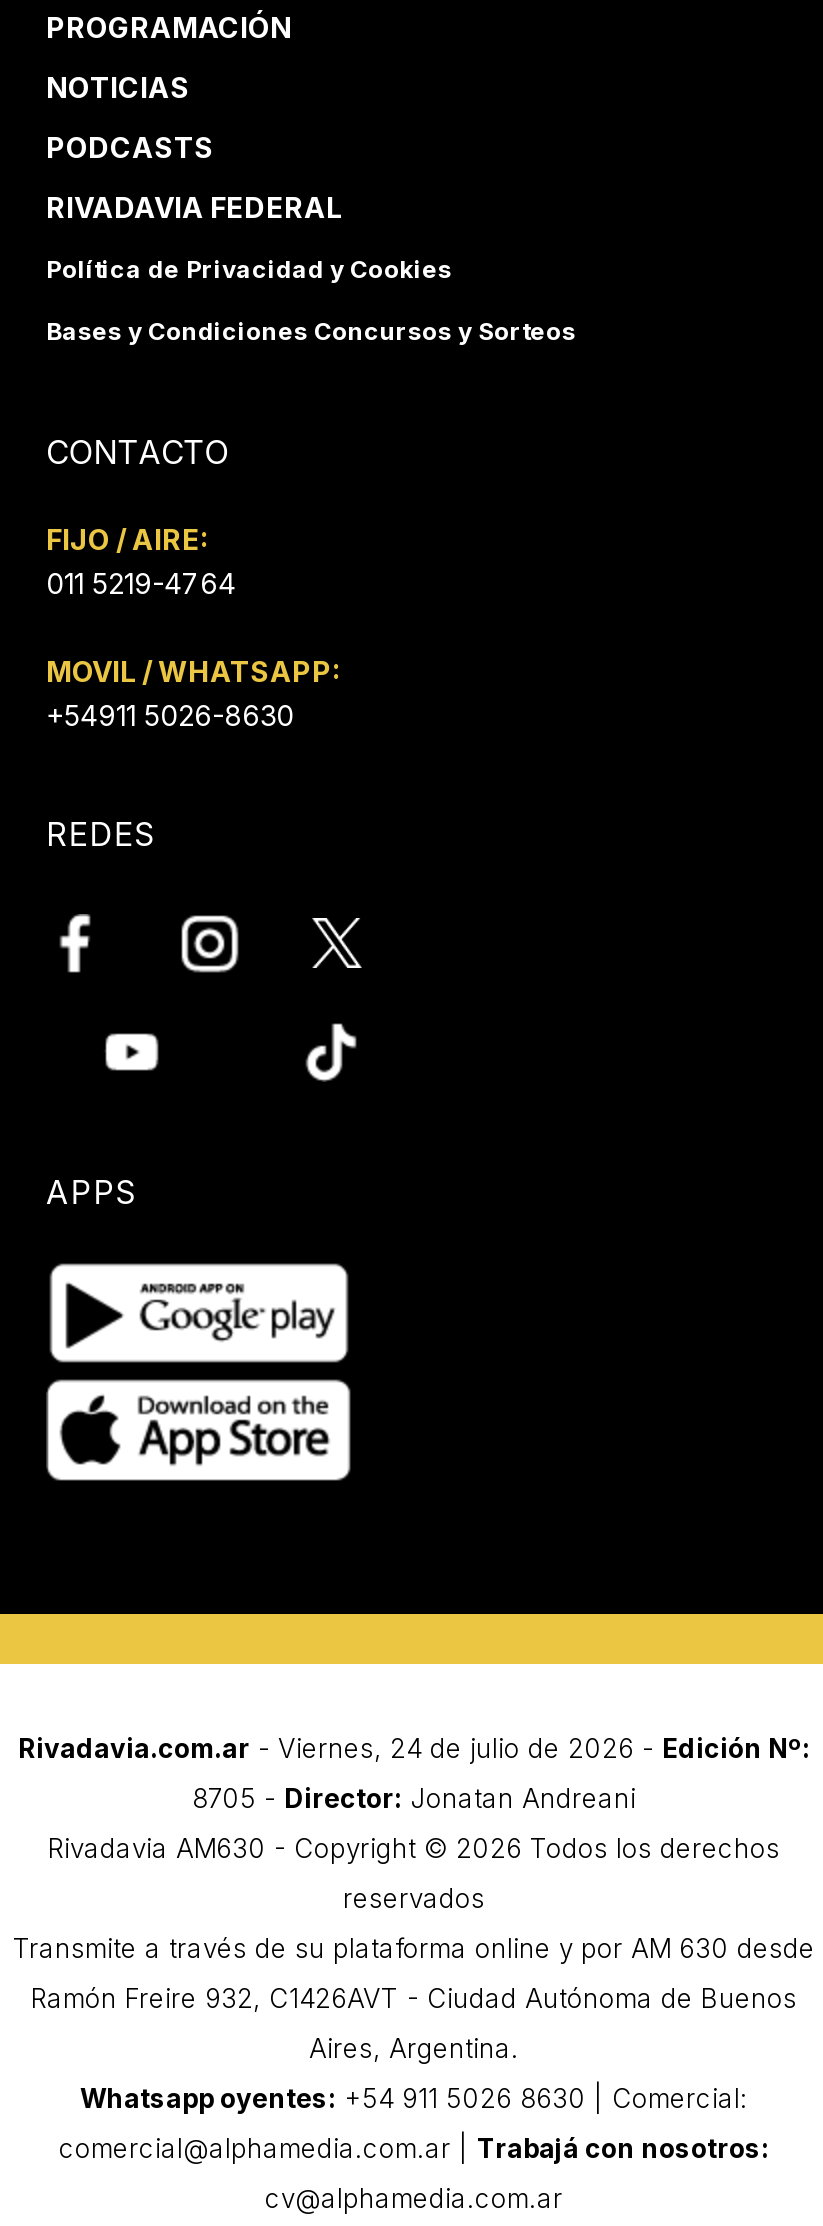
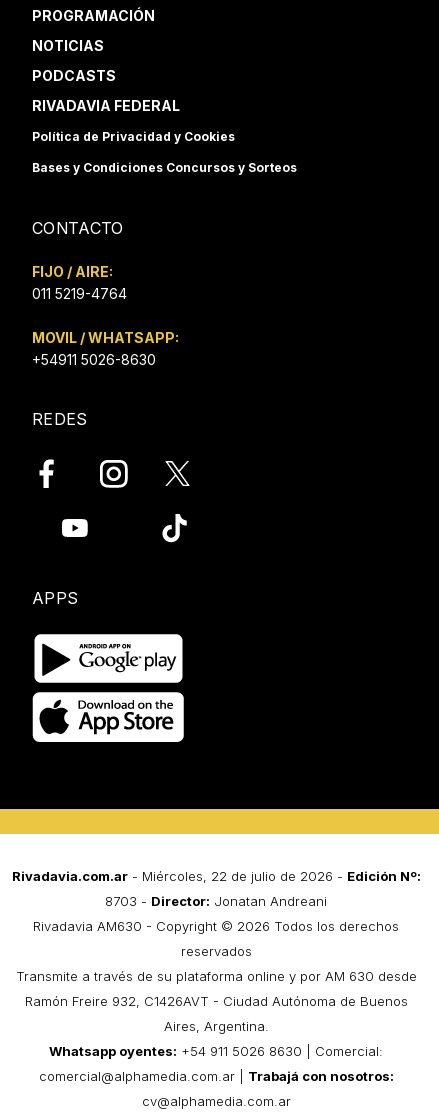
[18,1732,810,1764] Rivadavia.com.ar - Viernes, 24 de julio de 2026 - Edición Nº: -> [11,868,420,884] Rivadavia.com.ar - Miércoles, 22 de julio de 2026 - Edición Nº:
[192,1782,636,1814] 8705 - Director: Jonatan Andreani -> [105,893,327,909] 8703 - Director: Jonatan Andreani

